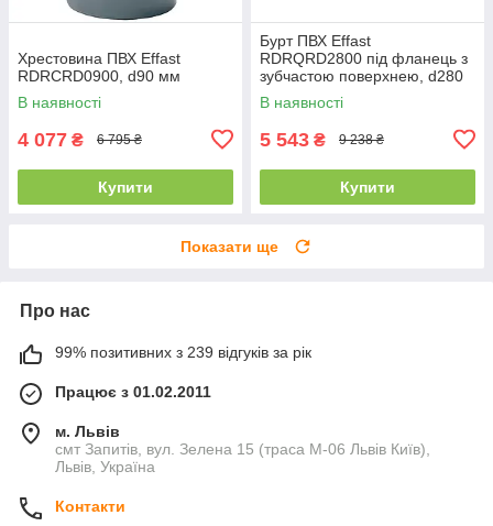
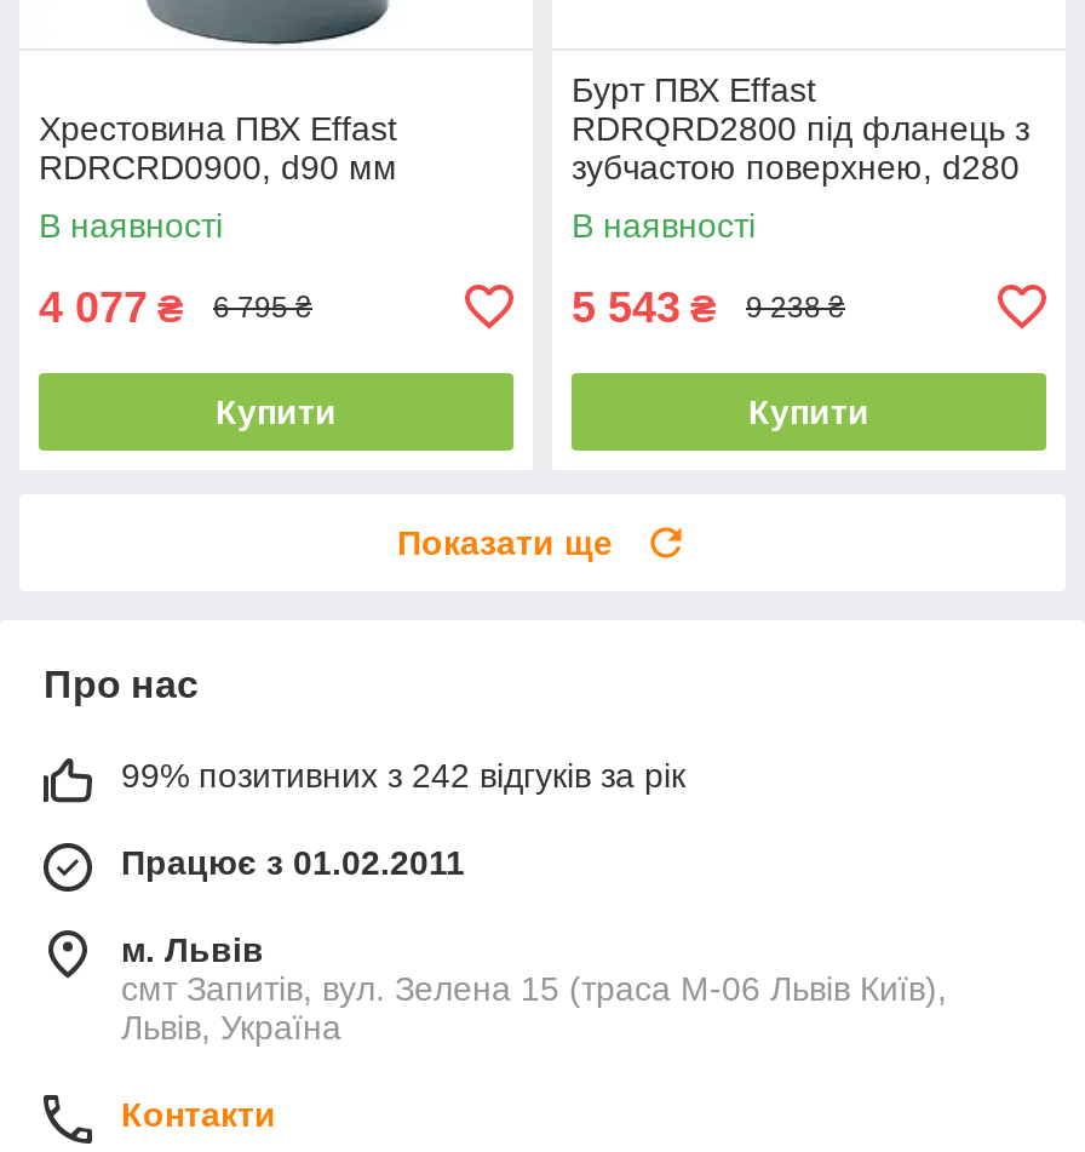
[55,343,311,361] 99% позитивних з 239 відгуків за рік -> [121,755,685,794] 99% позитивних з 242 відгуків за рік

